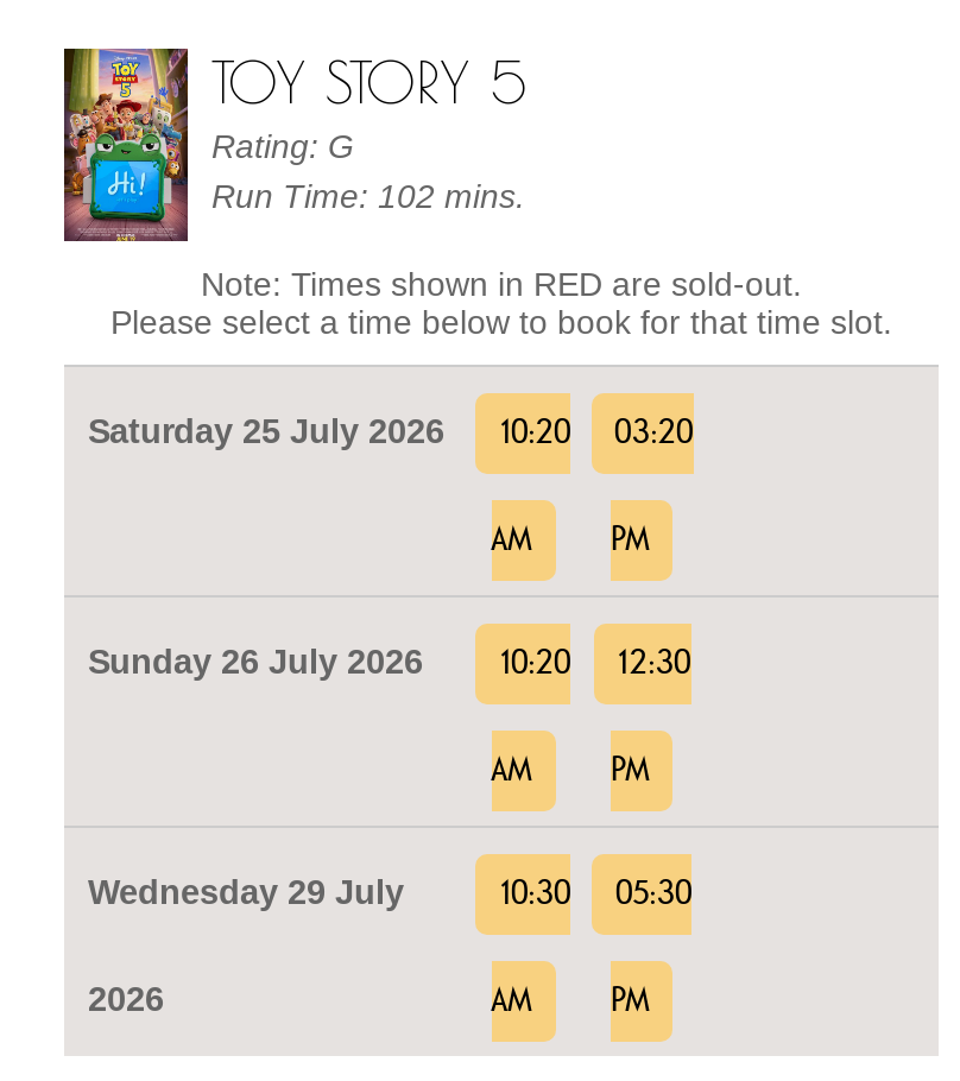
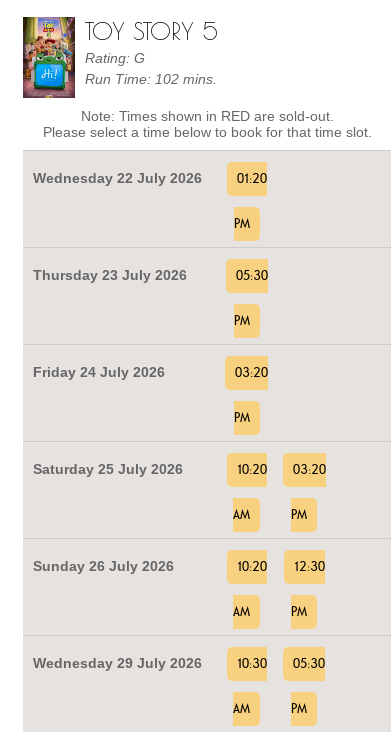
none -> [33,170,268,425] Wednesday 22 July 2026 | 01:20 | PM | Thursday 23 July 2026 | 05:30 | PM | Friday 24 July 2026 | 03:20 | PM

